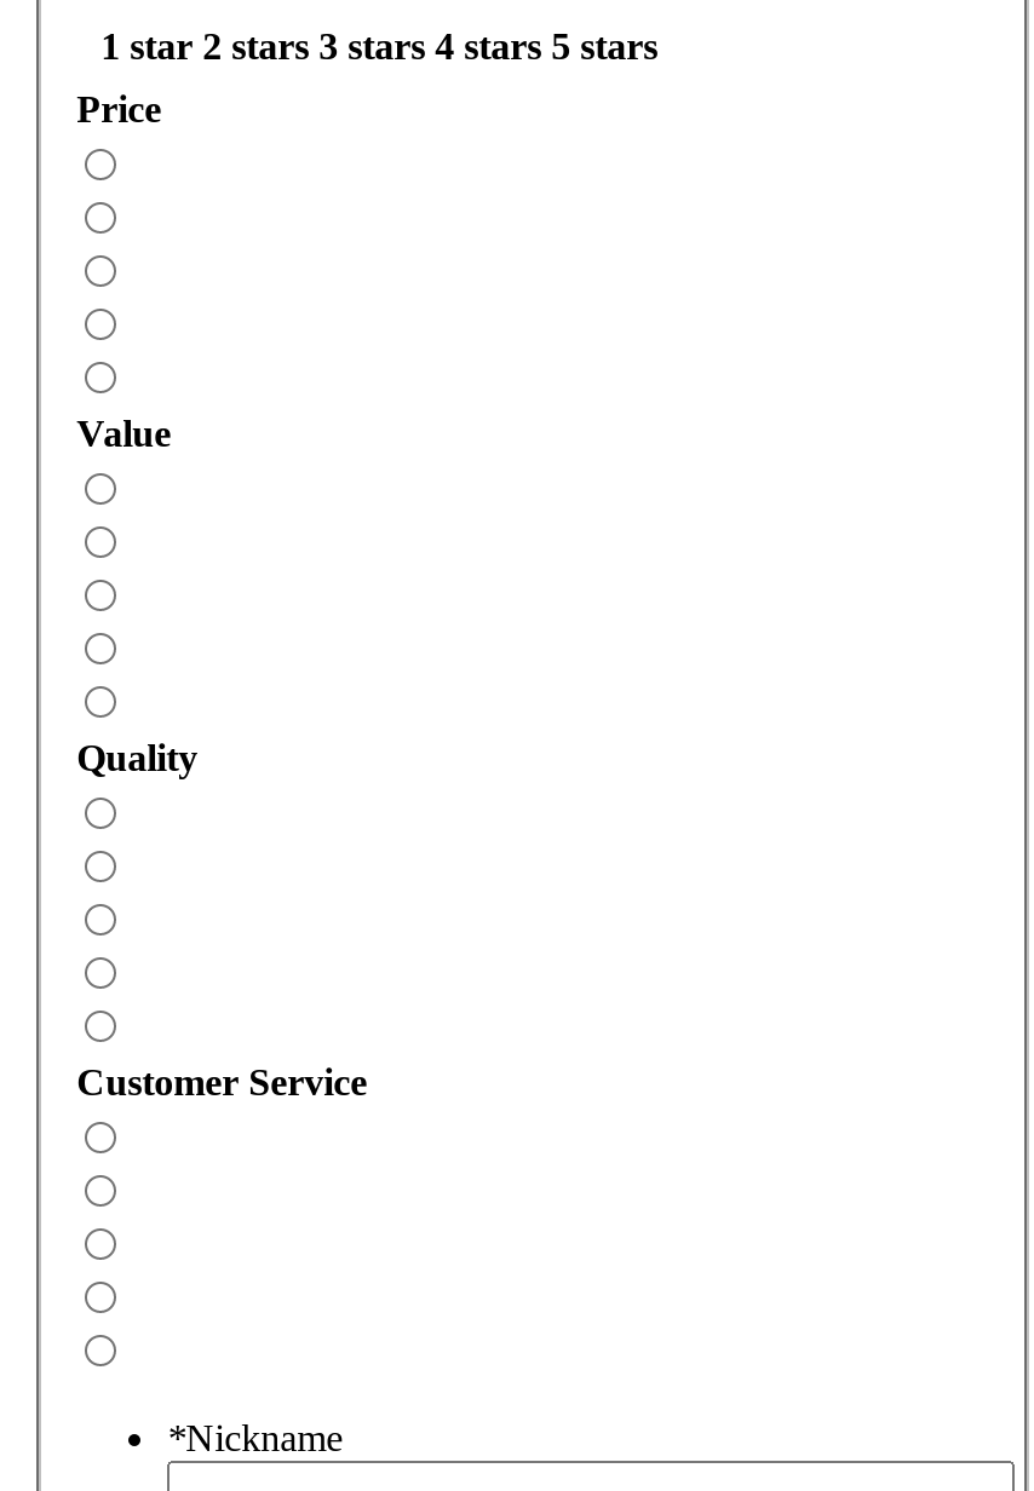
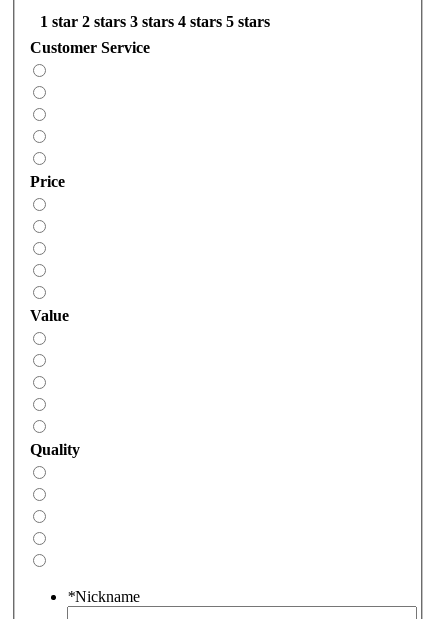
moved [77,89,198,779] -> [30,173,80,458]: Price | Value | Quality
moved [77,1062,367,1103] -> [30,39,150,56]: Customer Service

